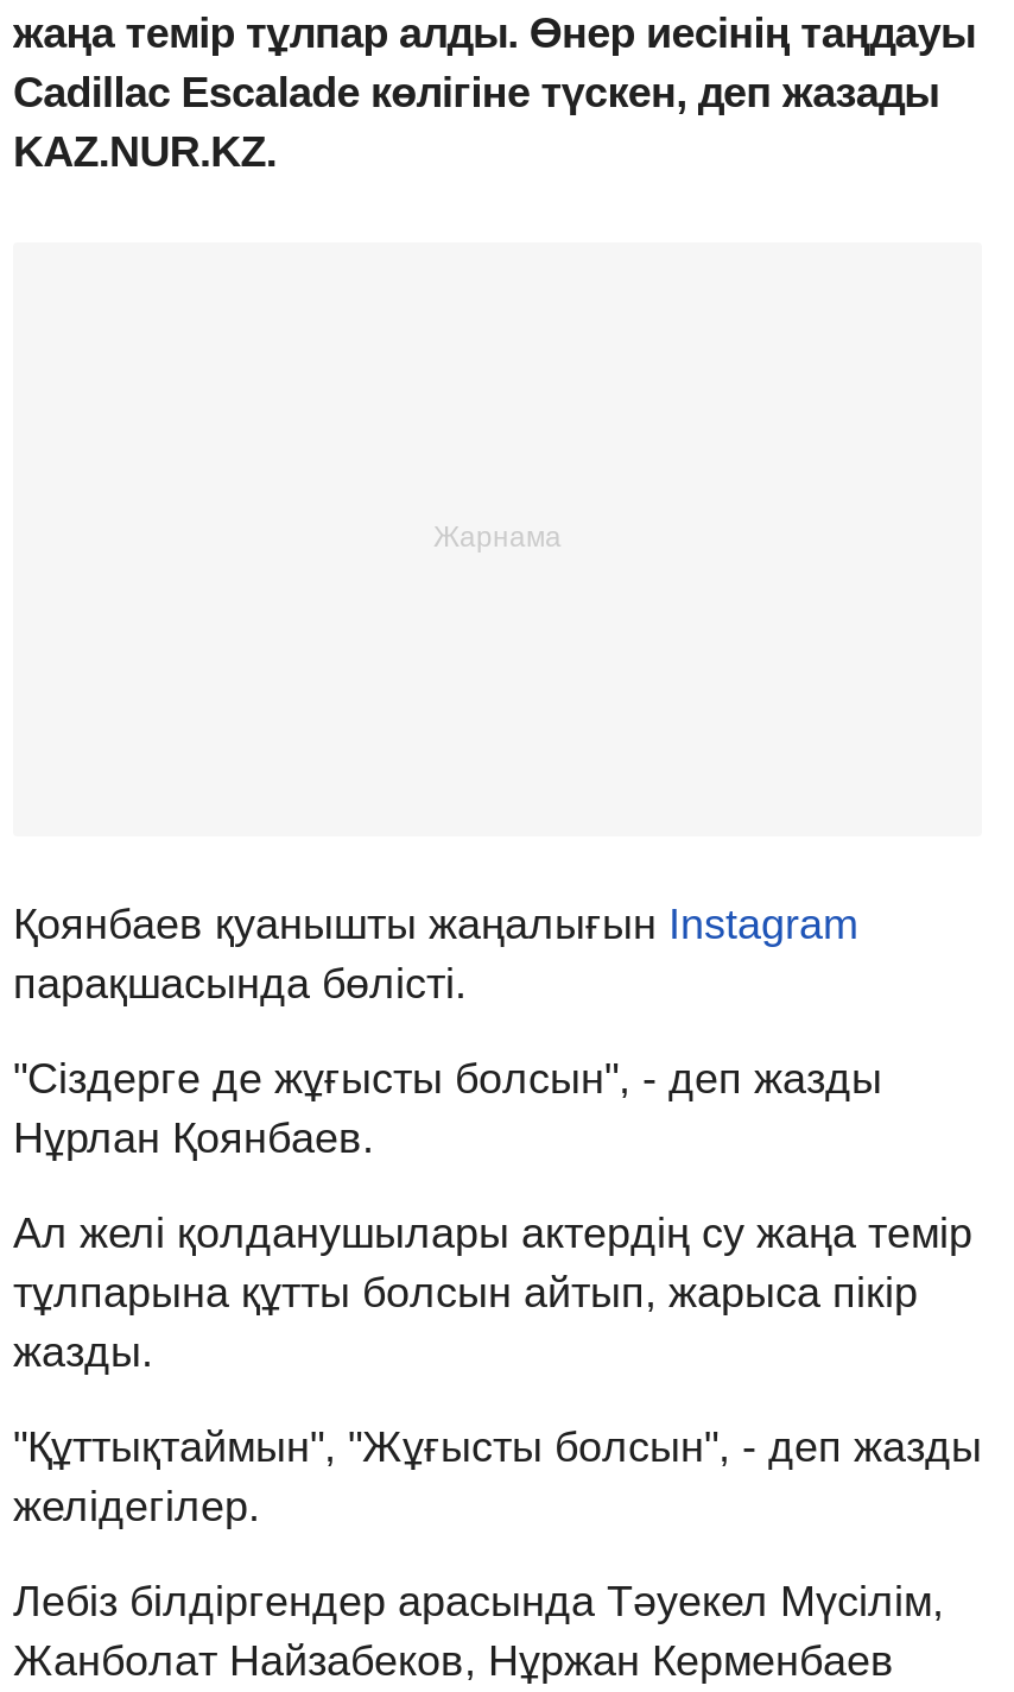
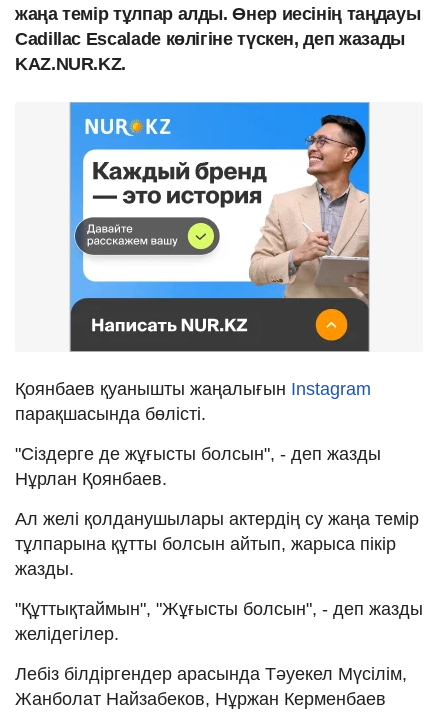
none -> [69,101,370,352] [image]

